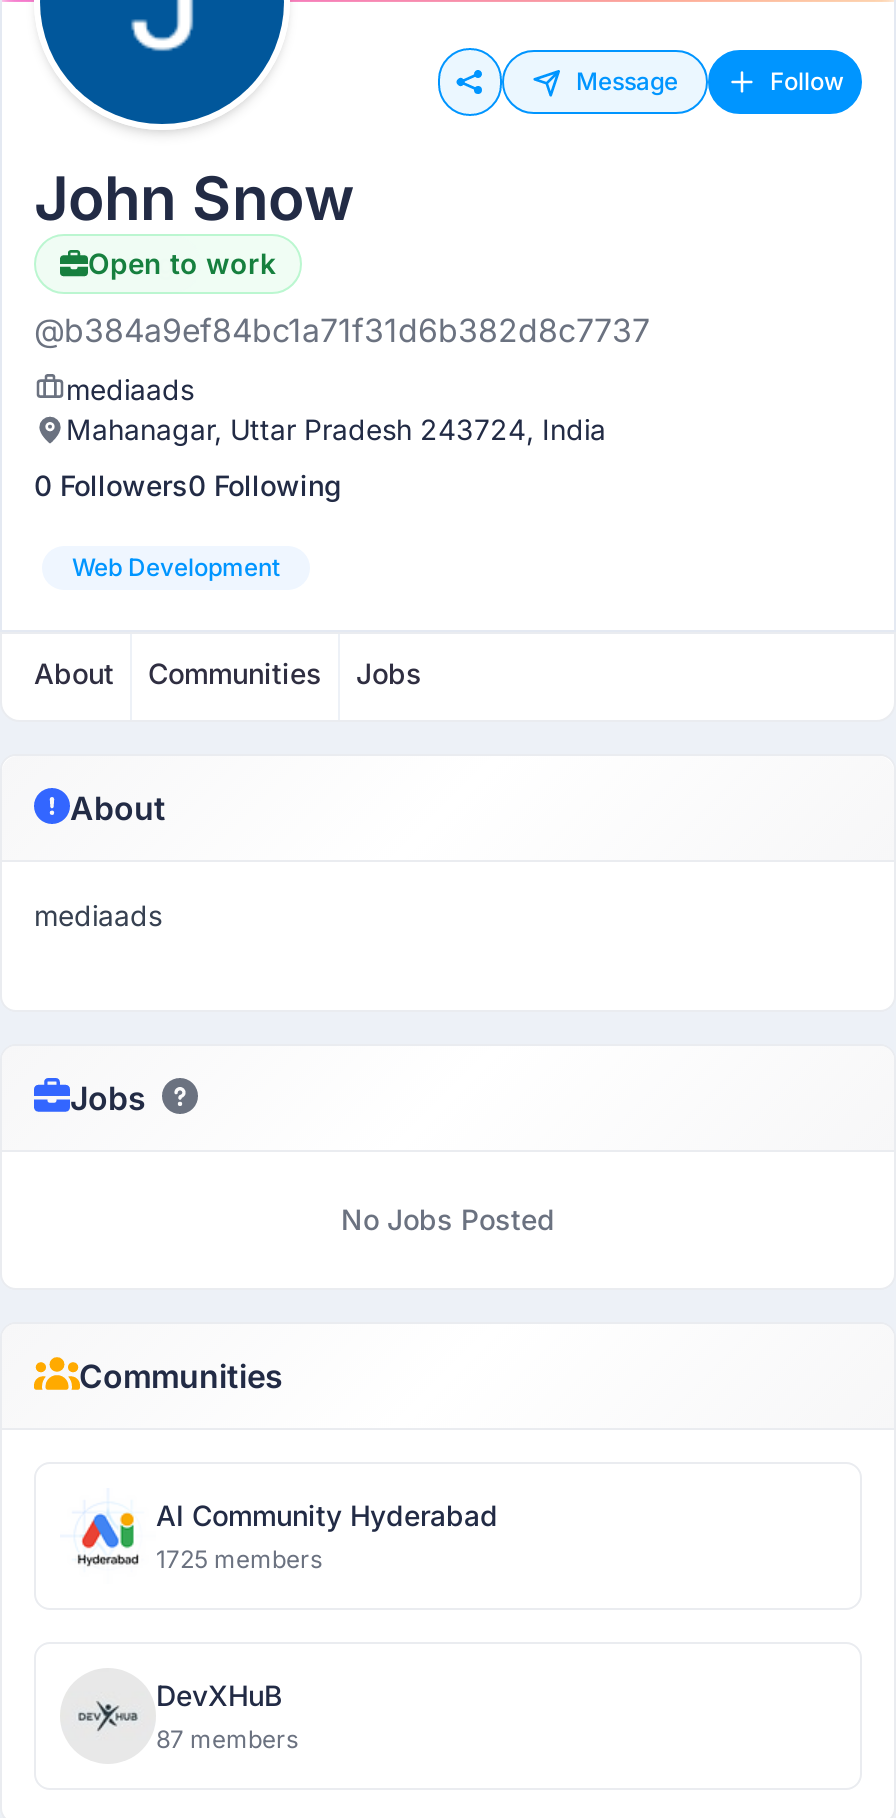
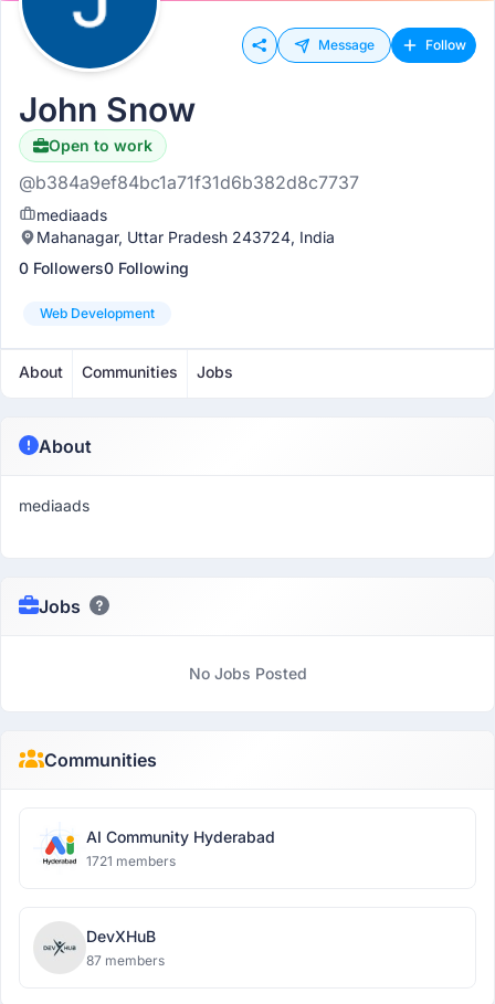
[156,1544,322,1574] 1725 members -> [86,853,176,869] 1721 members

